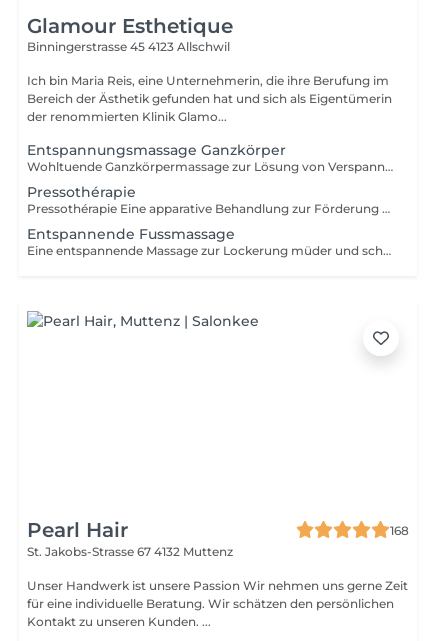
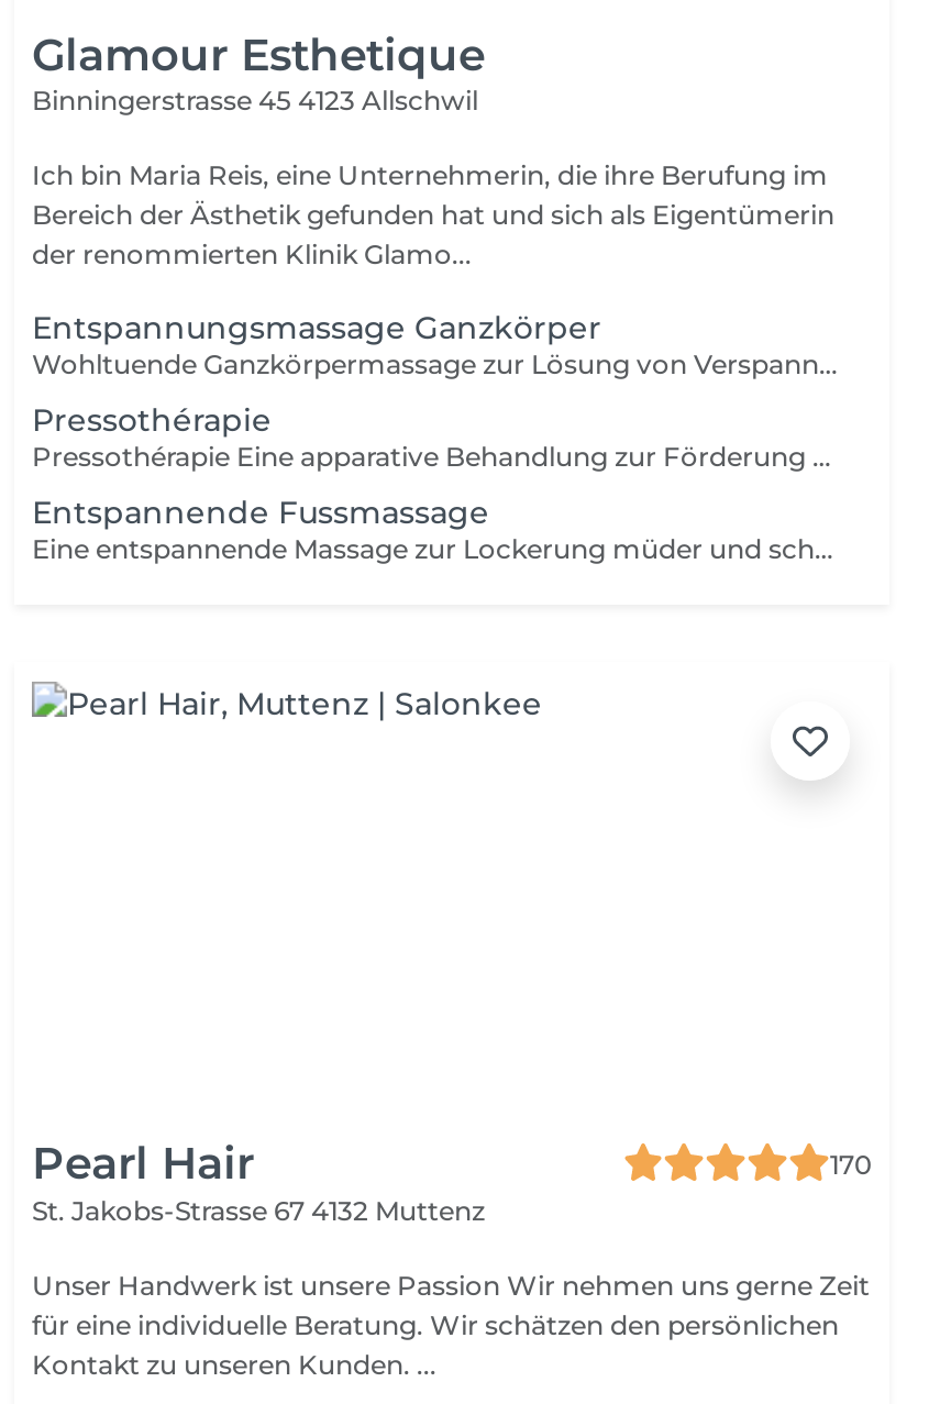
[390,523,409,538] 168 -> [830,1148,872,1181] 170

